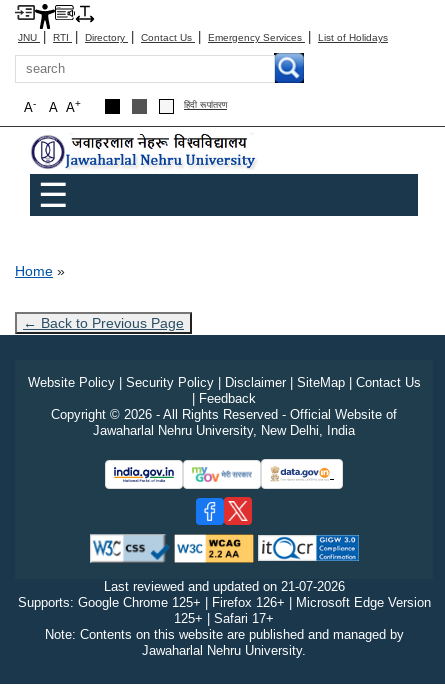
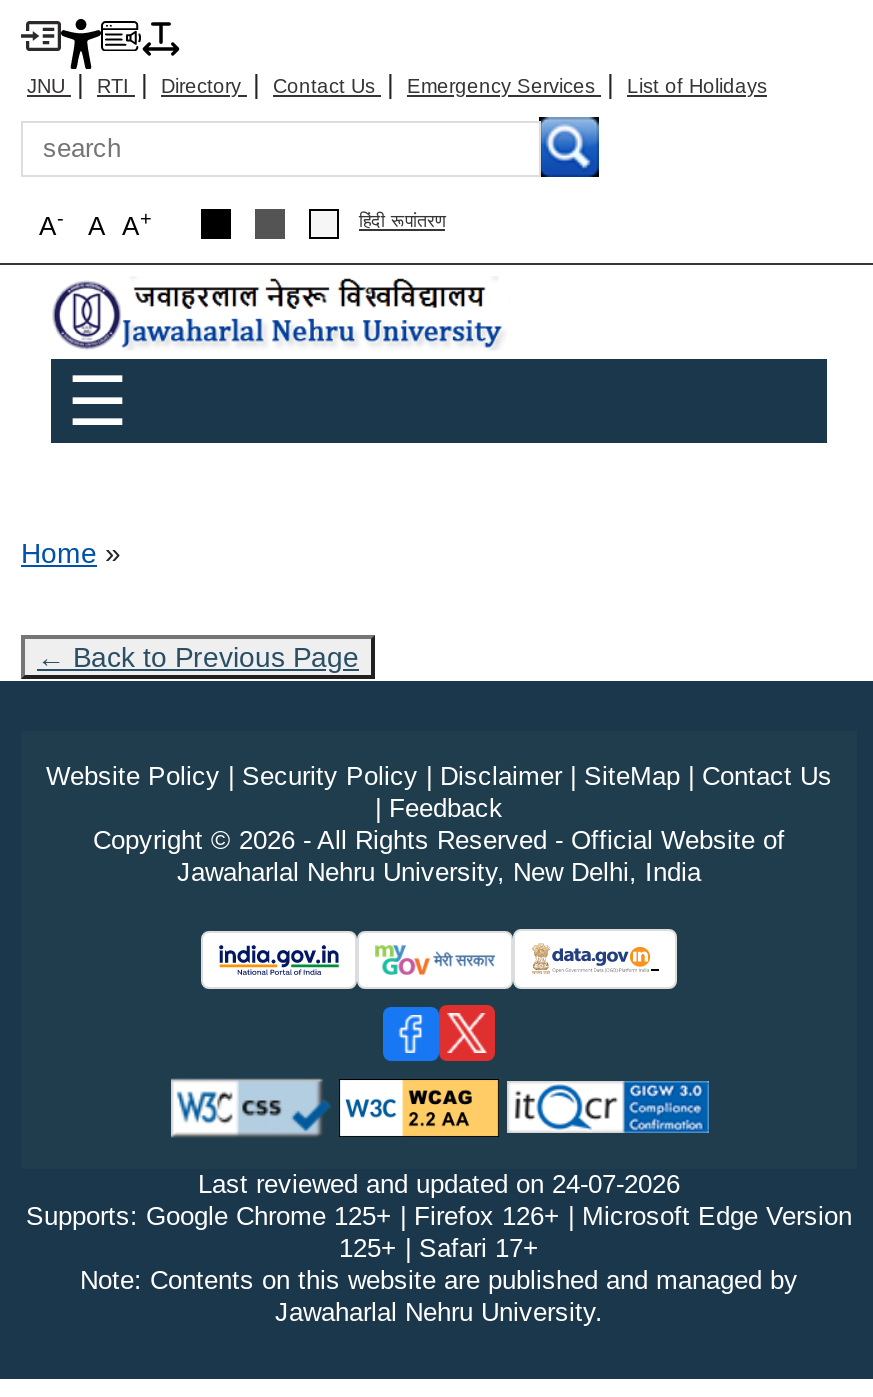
[103,579,344,594] Last reviewed and updated on 21-07-2026 -> [198,1168,680,1198] Last reviewed and updated on 24-07-2026

